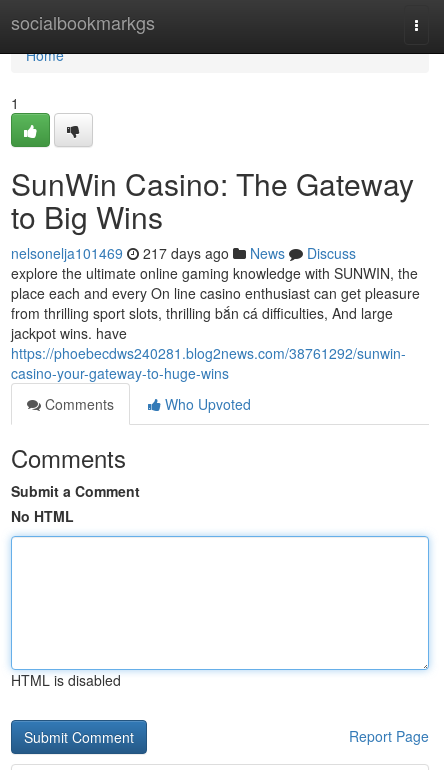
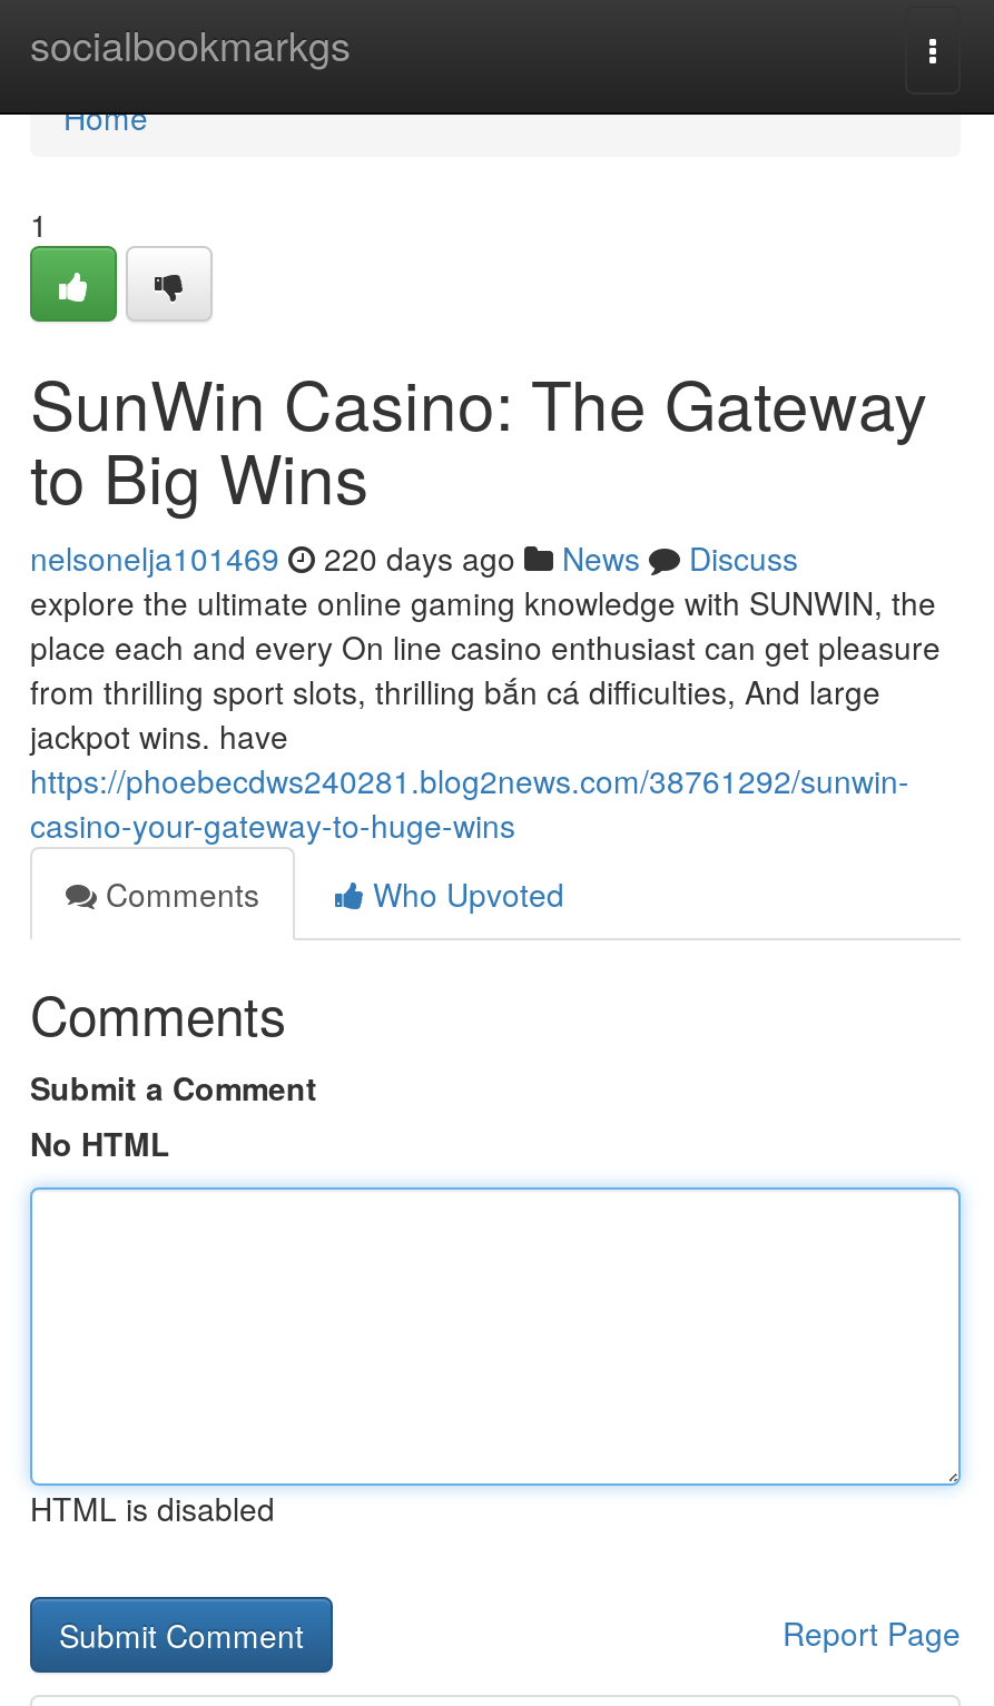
[11,243,356,263] nelsonelja101469 217 days ago News Discuss -> [30,535,798,580] nelsonelja101469 220 days ago News Discuss

